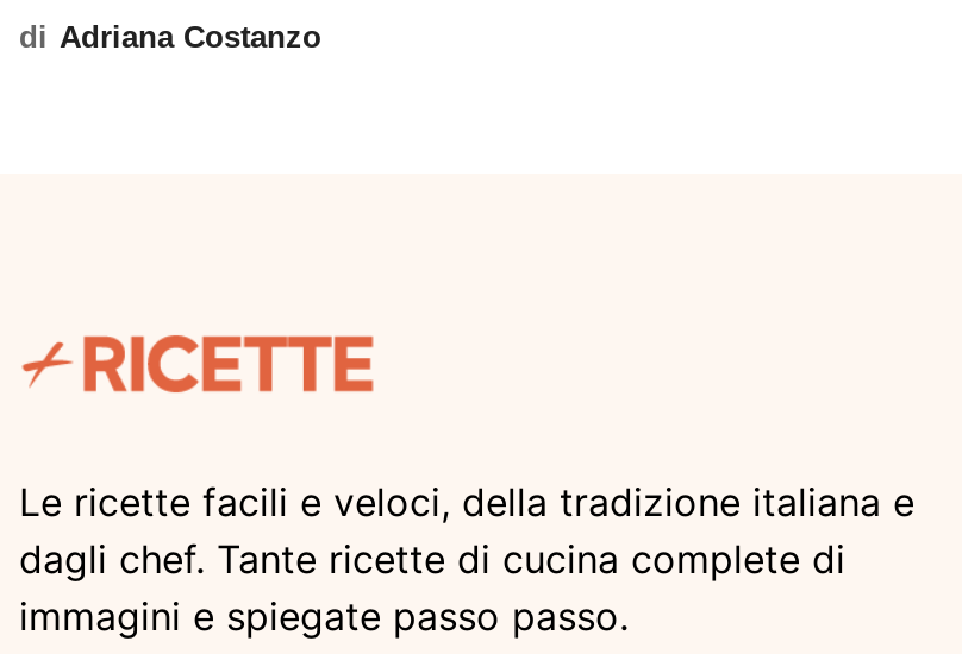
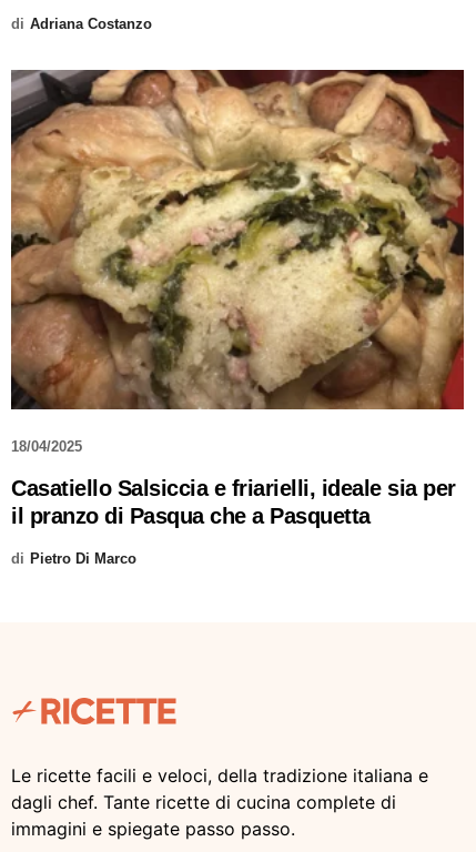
none -> [10,69,465,567] [image] | 18/04/2025 | Casatiello Salsiccia e friarielli, ideale sia per | il pranzo di Pasqua che a Pasquetta | di Pietro Di Marco

